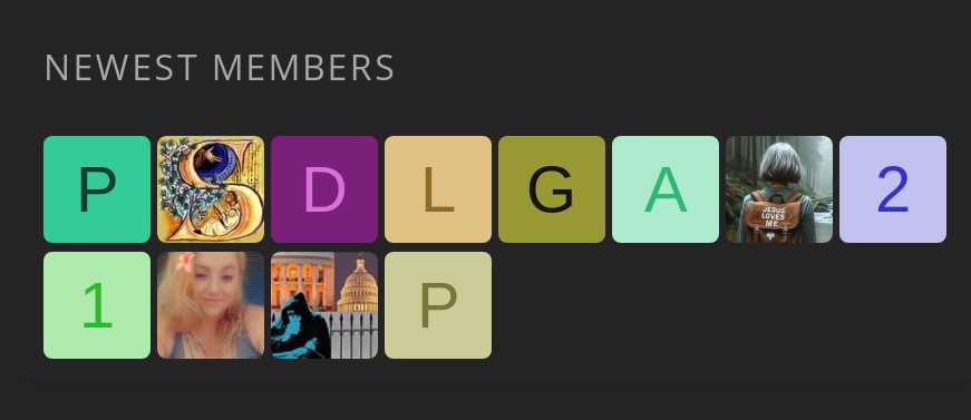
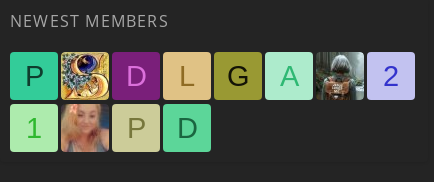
none -> [176,111,197,143] D

